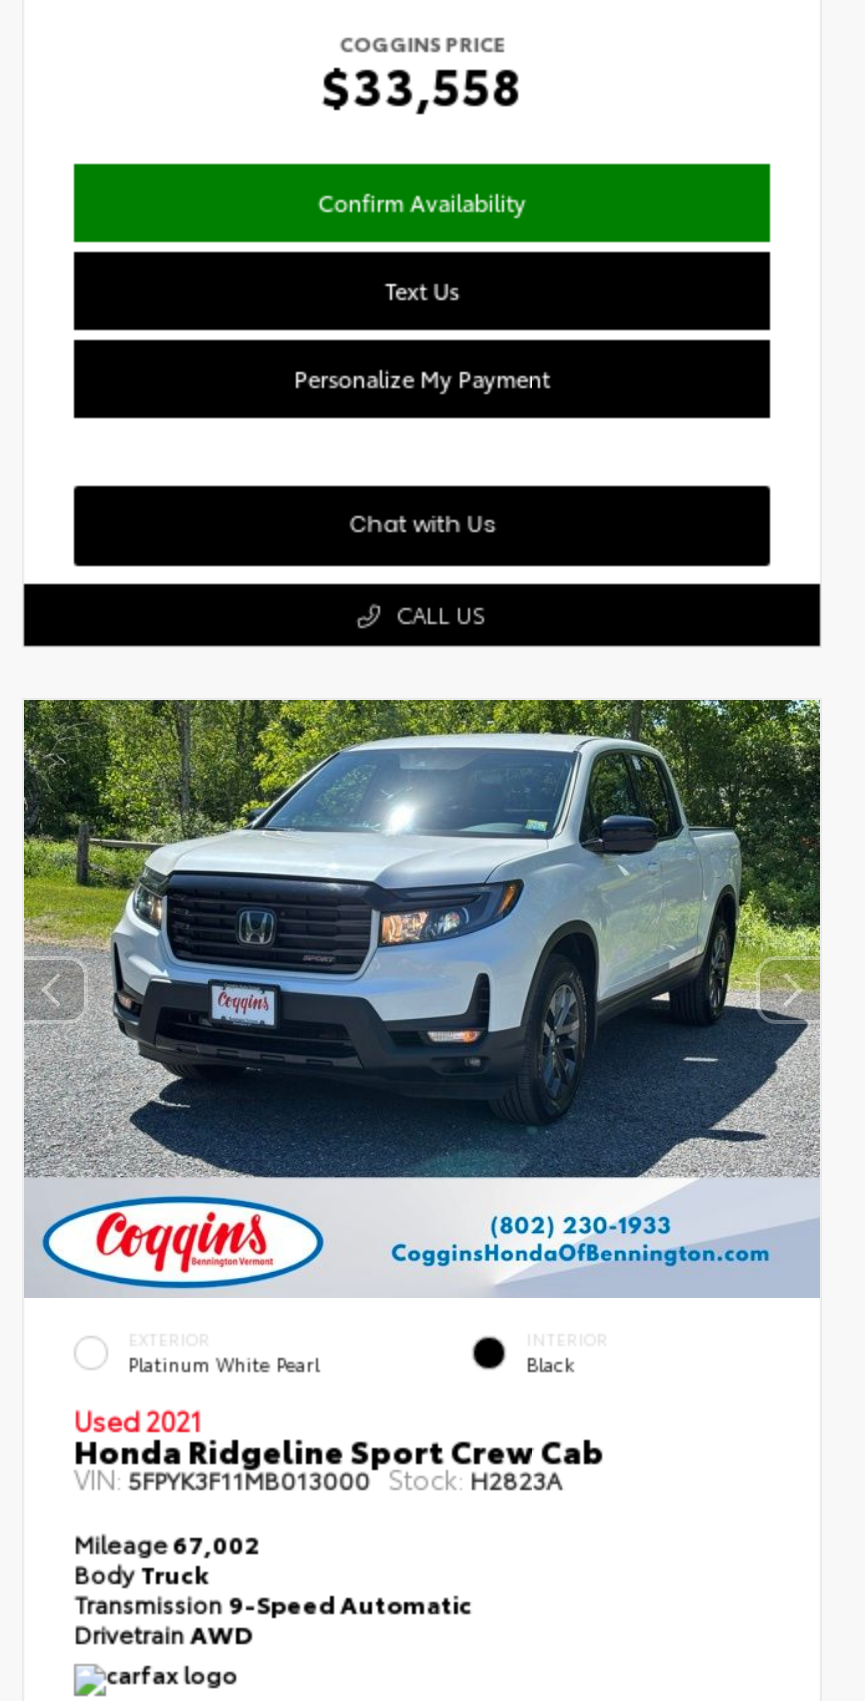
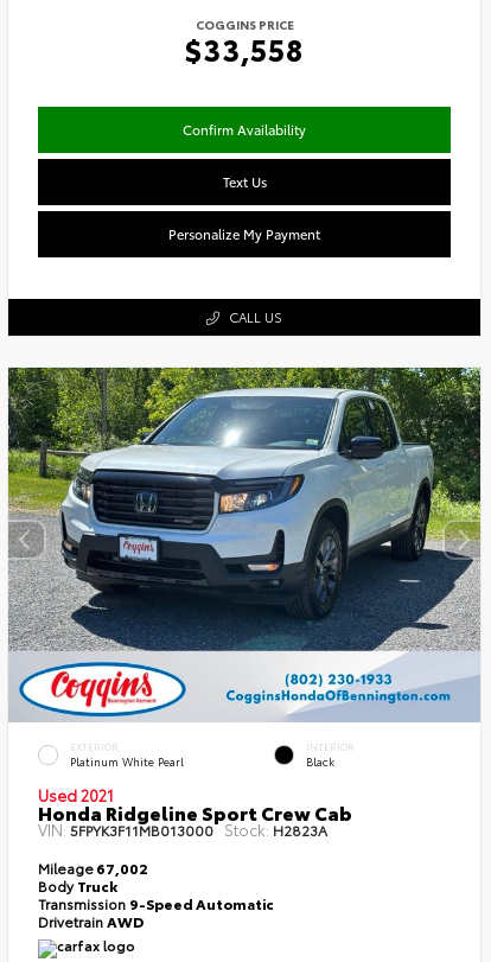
[349,508,495,540] Chat with Us -> none

